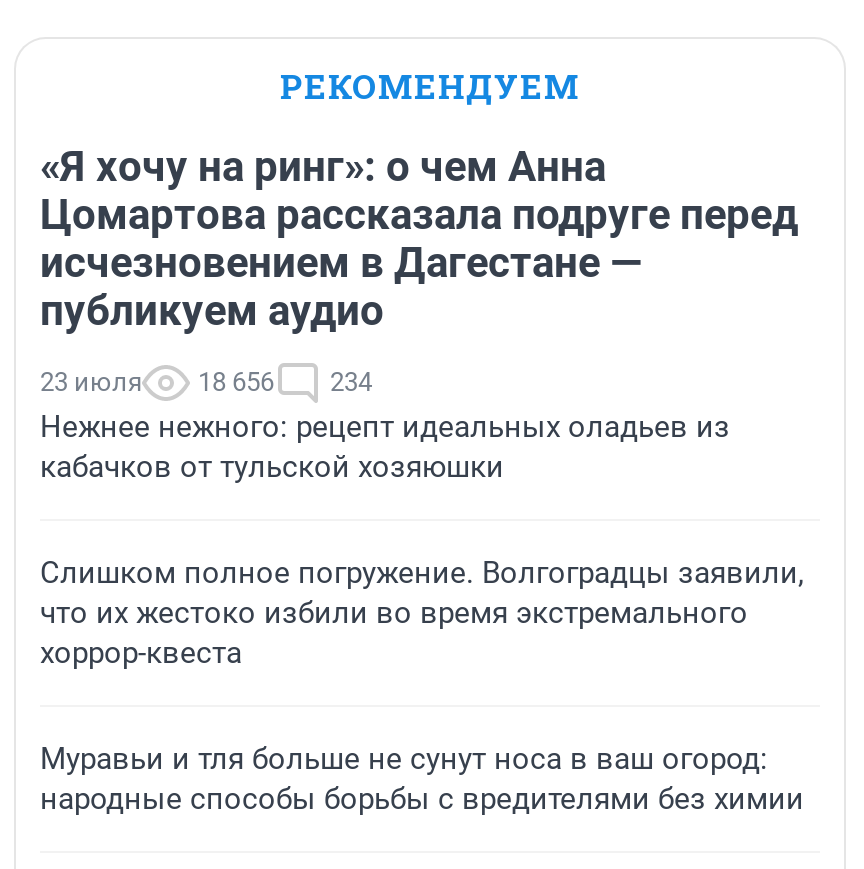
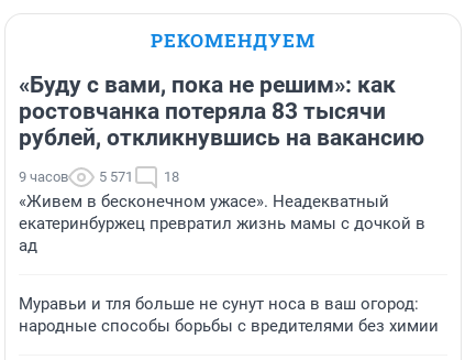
[40,142,804,670] «Я хочу на ринг»: о чем Анна | Цомартова рассказала подруге перед | исчезновением в Дагестане — | публикуем аудио | 23 июля | 18 656 | 234 | Нежнее нежного: рецепт идеальных оладьев из | кабачков от тульской хозяюшки | Слишком полное погружение. Волгоградцы заявили, | что их жестоко избили во время экстремального | хоррор-квеста -> [19,71,425,255] «Буду с вами, пока не решим»: как | ростовчанка потеряла 83 тысячи | рублей, откликнувшись на вакансию | 9 часов | 5 571 | 18 | «Живем в бесконечном ужасе». Неадекватный | екатеринбуржец превратил жизнь мамы с дочкой в | ад

